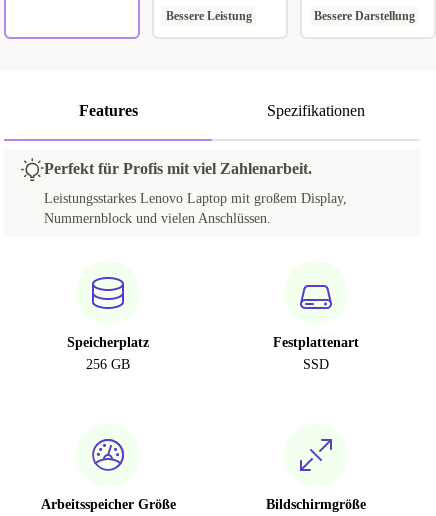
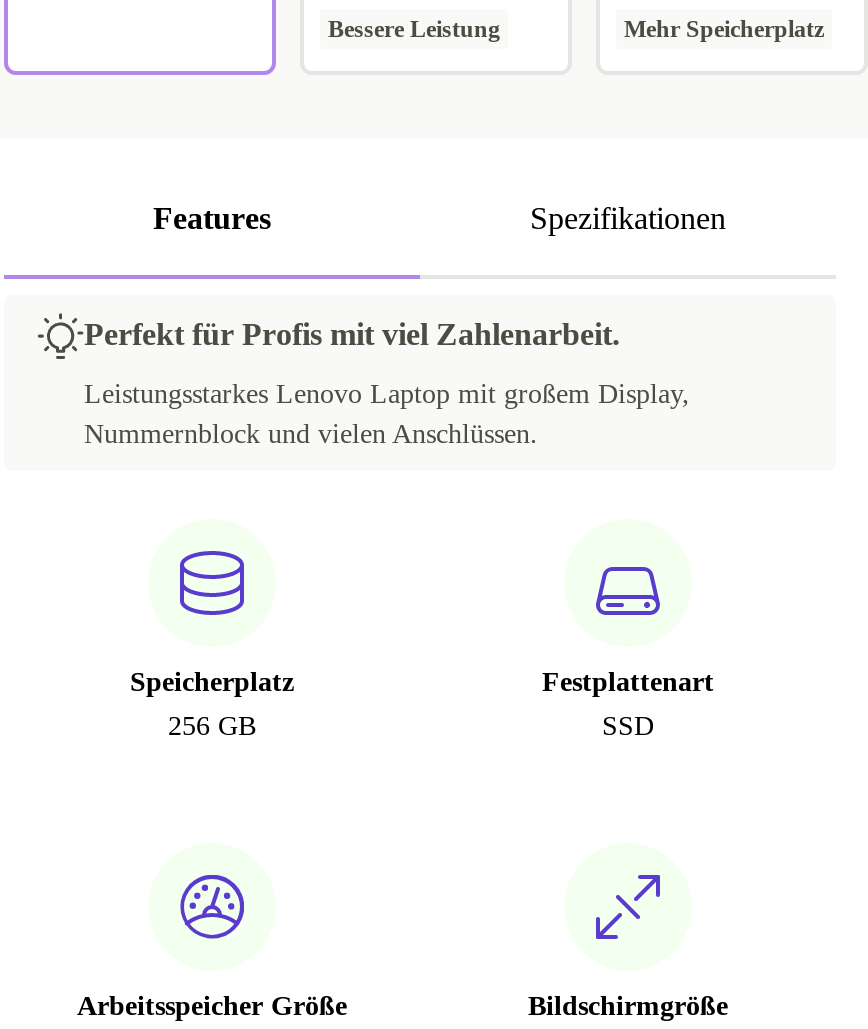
[314,9,415,23] Bessere Darstellung -> [624,15,824,43] Mehr Speicherplatz

